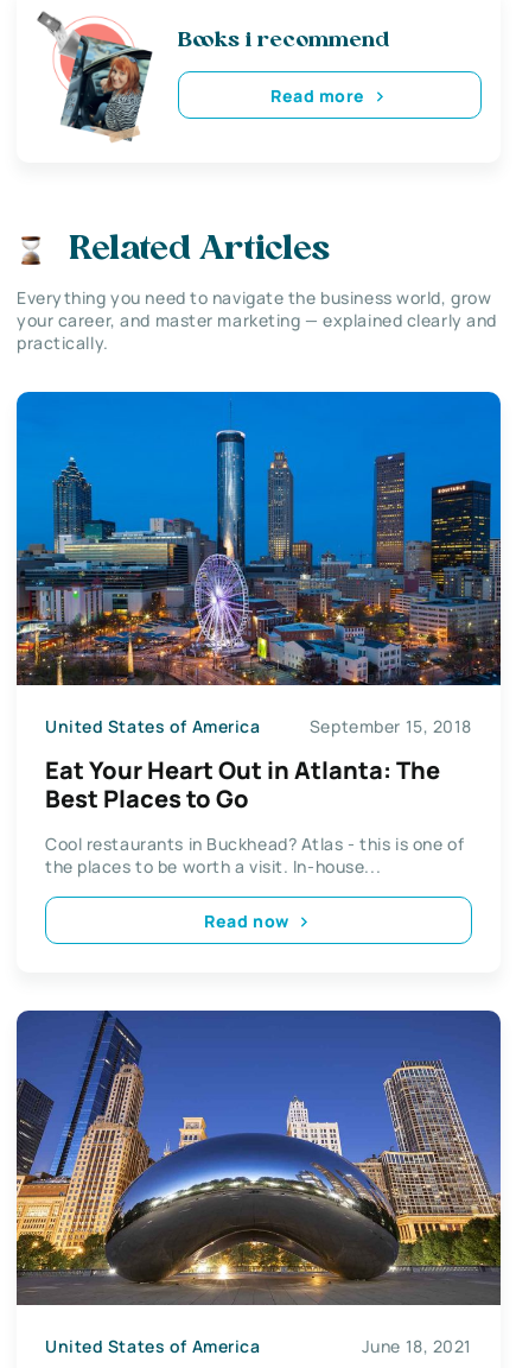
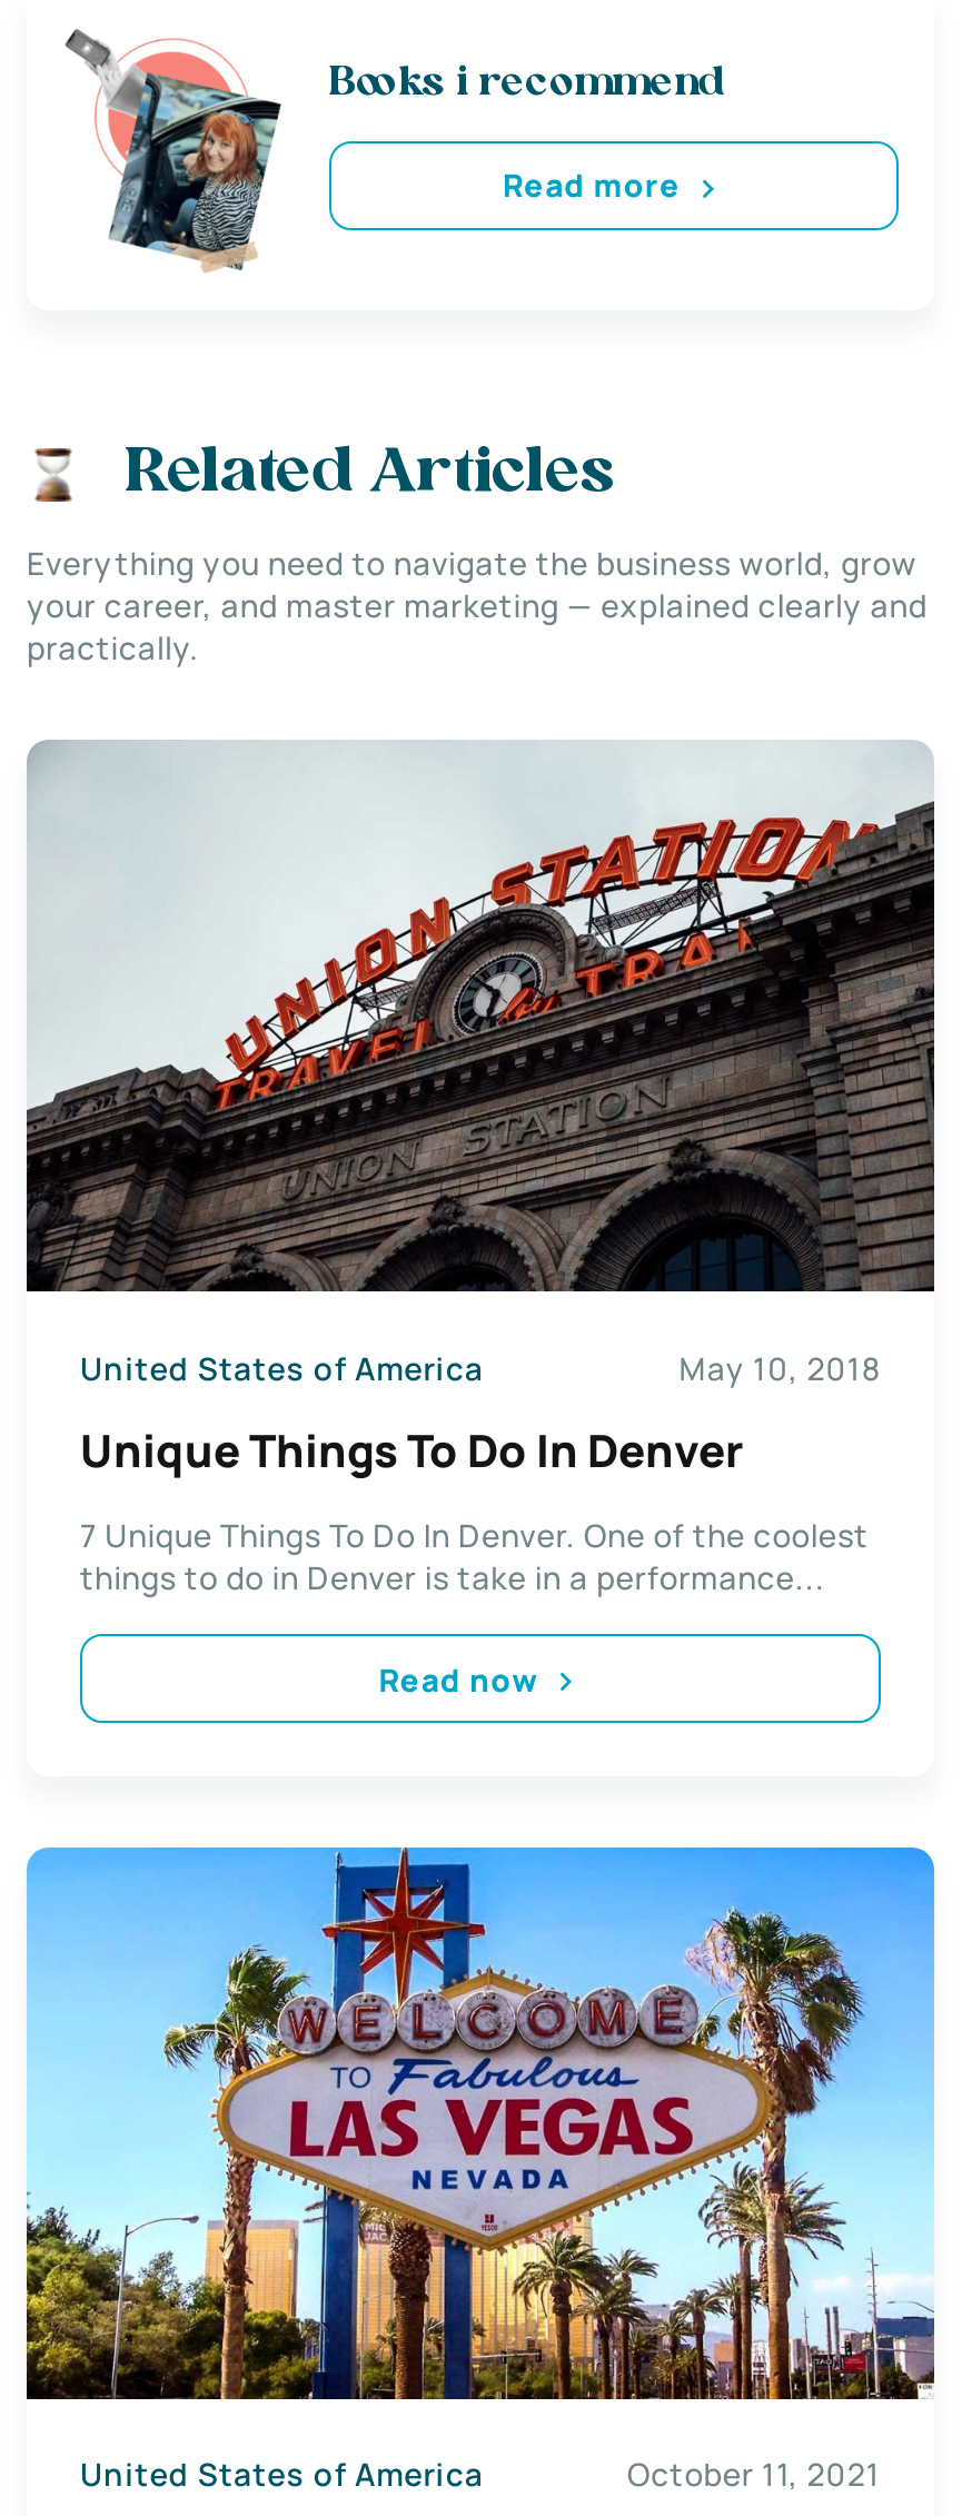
[15,391,502,737] [image] | September 15, 2018 -> [24,741,936,1388] [image] | May 10, 2018
[45,755,440,815] Eat Your Heart Out in Atlanta: The | Best Places to Go -> [80,1420,743,1480] Unique Things To Do In Denver
[45,833,464,878] Cool restaurants in Buckhead? Atlas - this is one of | the places to be worth a visit. In-house... -> [80,1514,869,1598] 7 Unique Things To Do In Denver. One of the coolest | things to do in Denver is take in a performance...
[15,1009,502,1357] [image] | June 18, 2021 -> [24,1846,936,2495] [image] | October 11, 2021

